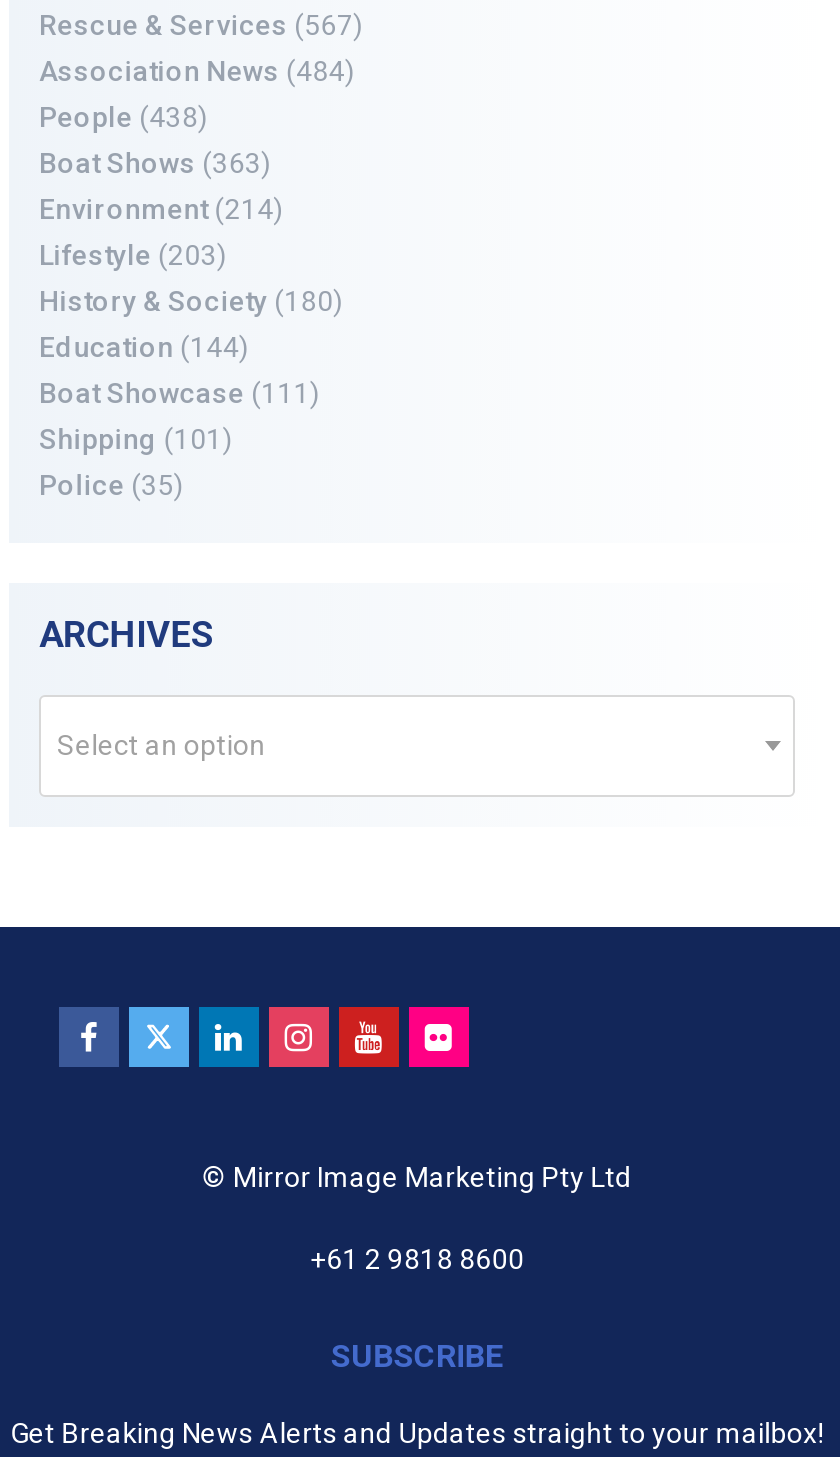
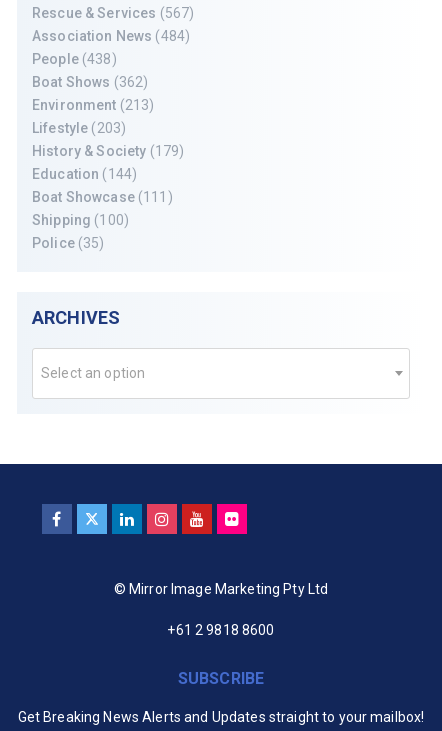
[39,147,271,179] Boat Shows (363) -> [32,74,148,90] Boat Shows (362)
[39,193,284,225] Environment (214) -> [32,97,154,113] Environment (213)
[39,285,343,317] History & Society (180) -> [32,143,184,159] History & Society (179)
[39,423,233,455] Shipping (101) -> [32,212,129,228] Shipping (100)

